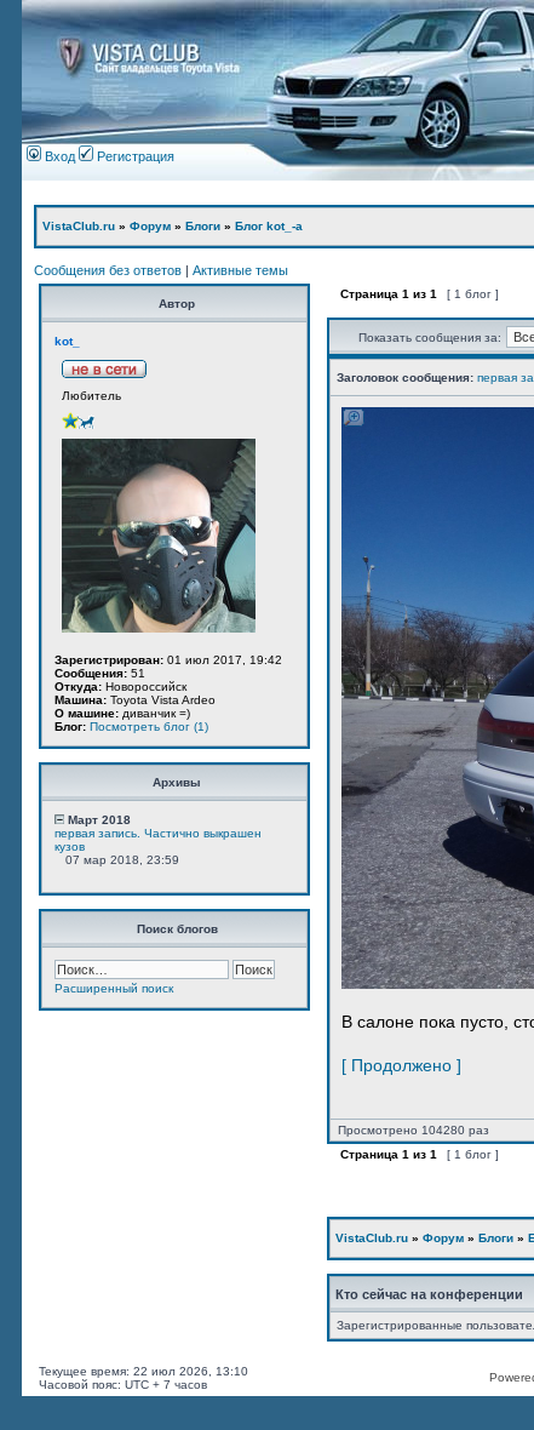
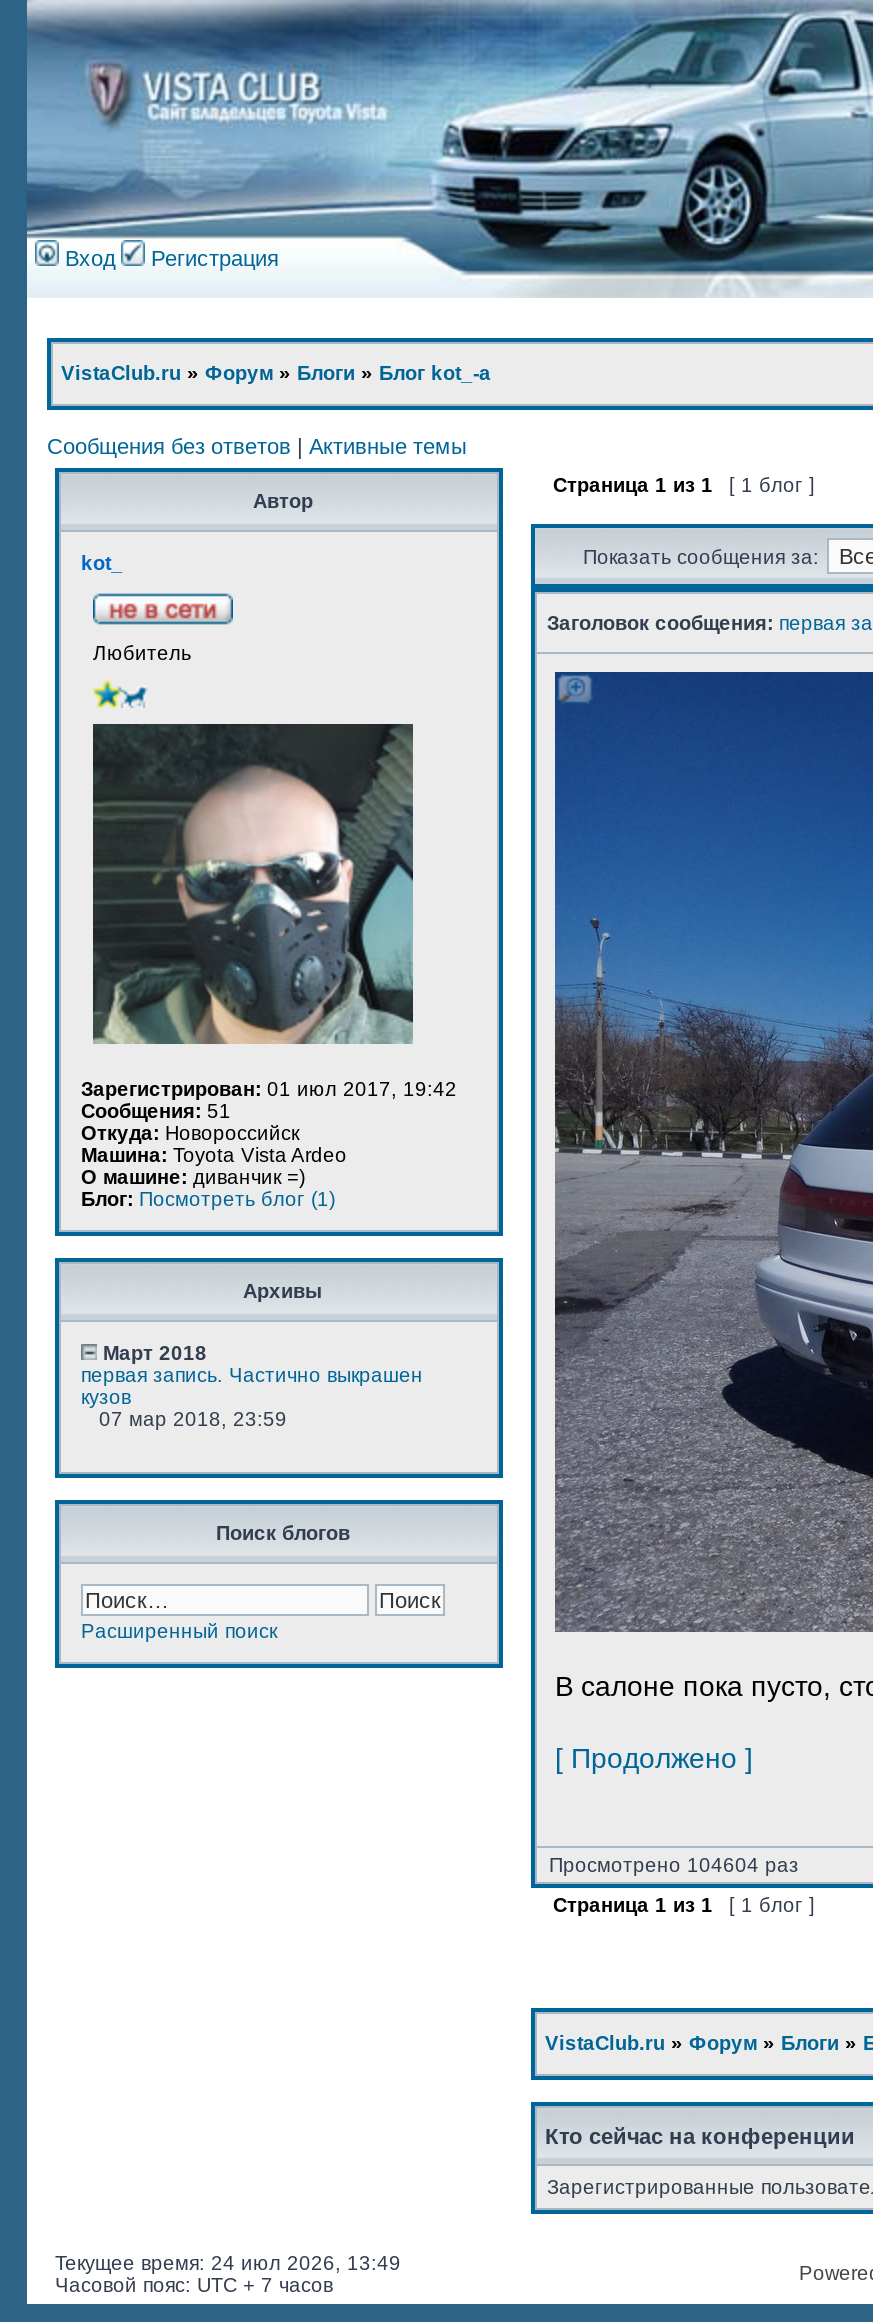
[334,1123,489,1137] Просмотрено 104280 раз -> [543,1854,799,1876] Просмотрено 104604 раз
[39,1365,248,1378] Текущее время: 22 июл 2026, 13:10 -> [55,2252,401,2274] Текущее время: 24 июл 2026, 13:49

